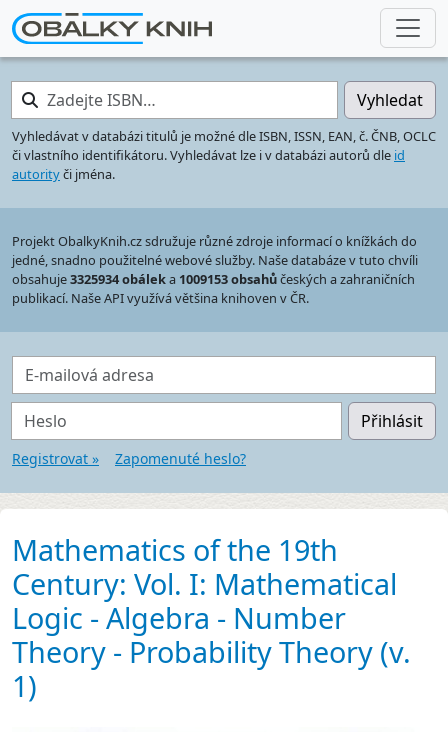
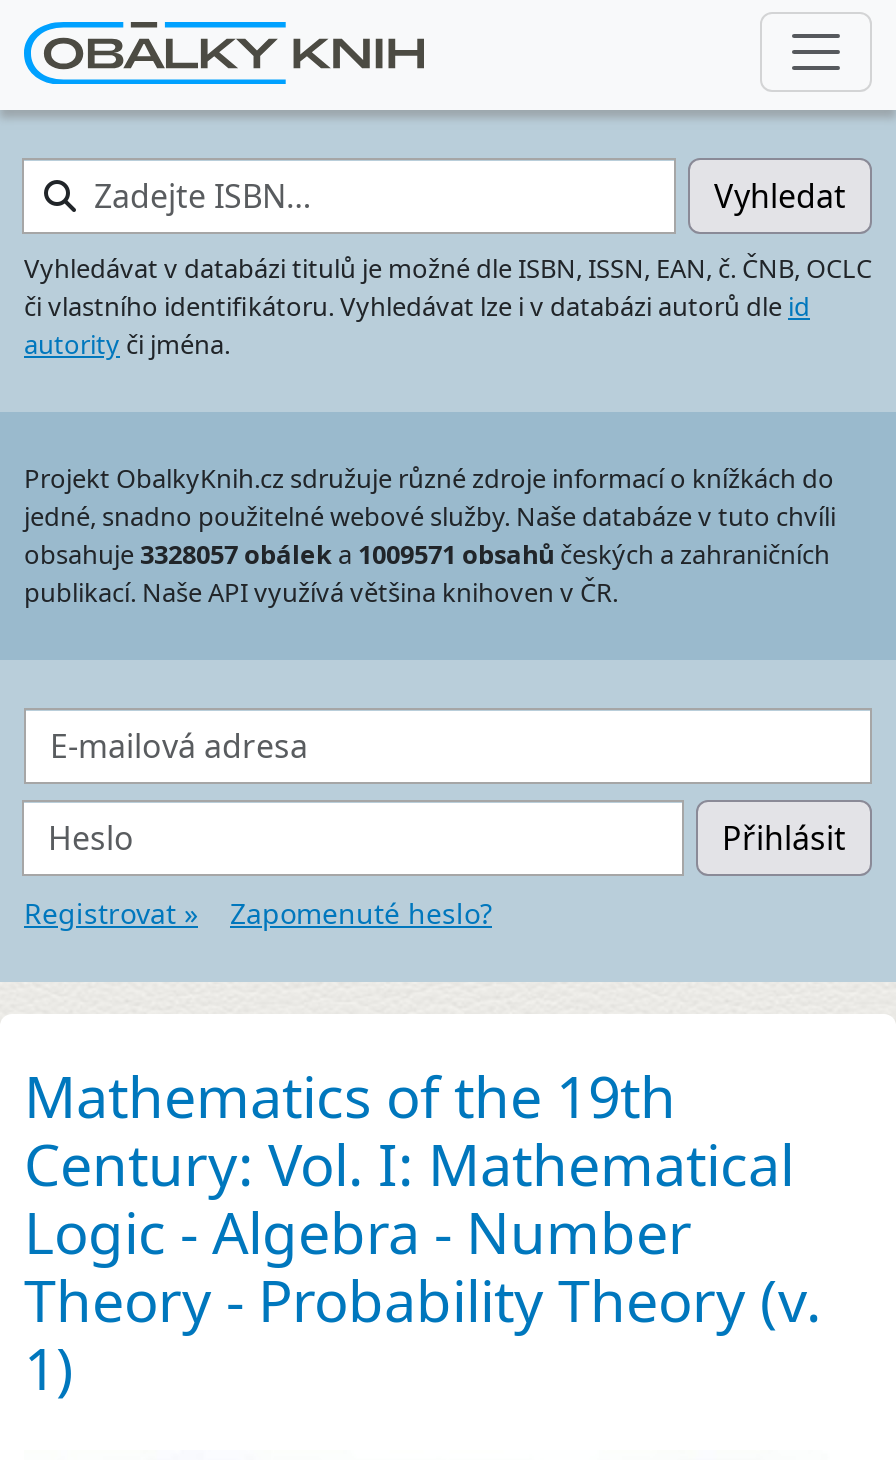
[12,270,415,288] obsahuje 3325934 obálek a 1009153 obsahů českých a zahraničních -> [24,537,830,573] obsahuje 3328057 obálek a 1009571 obsahů českých a zahraničních

